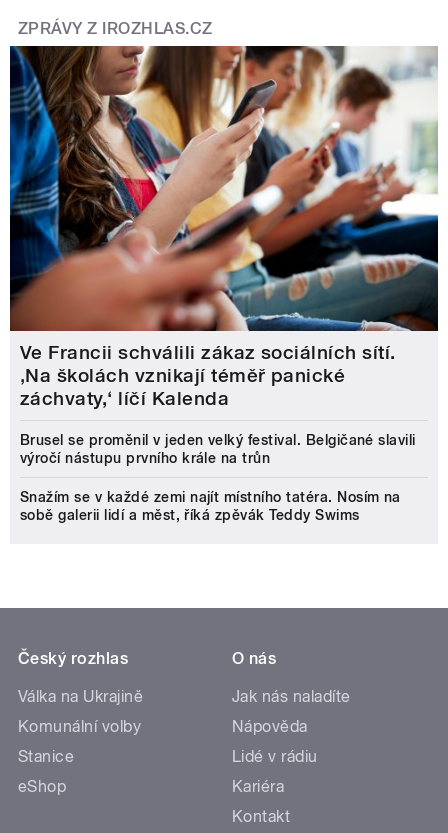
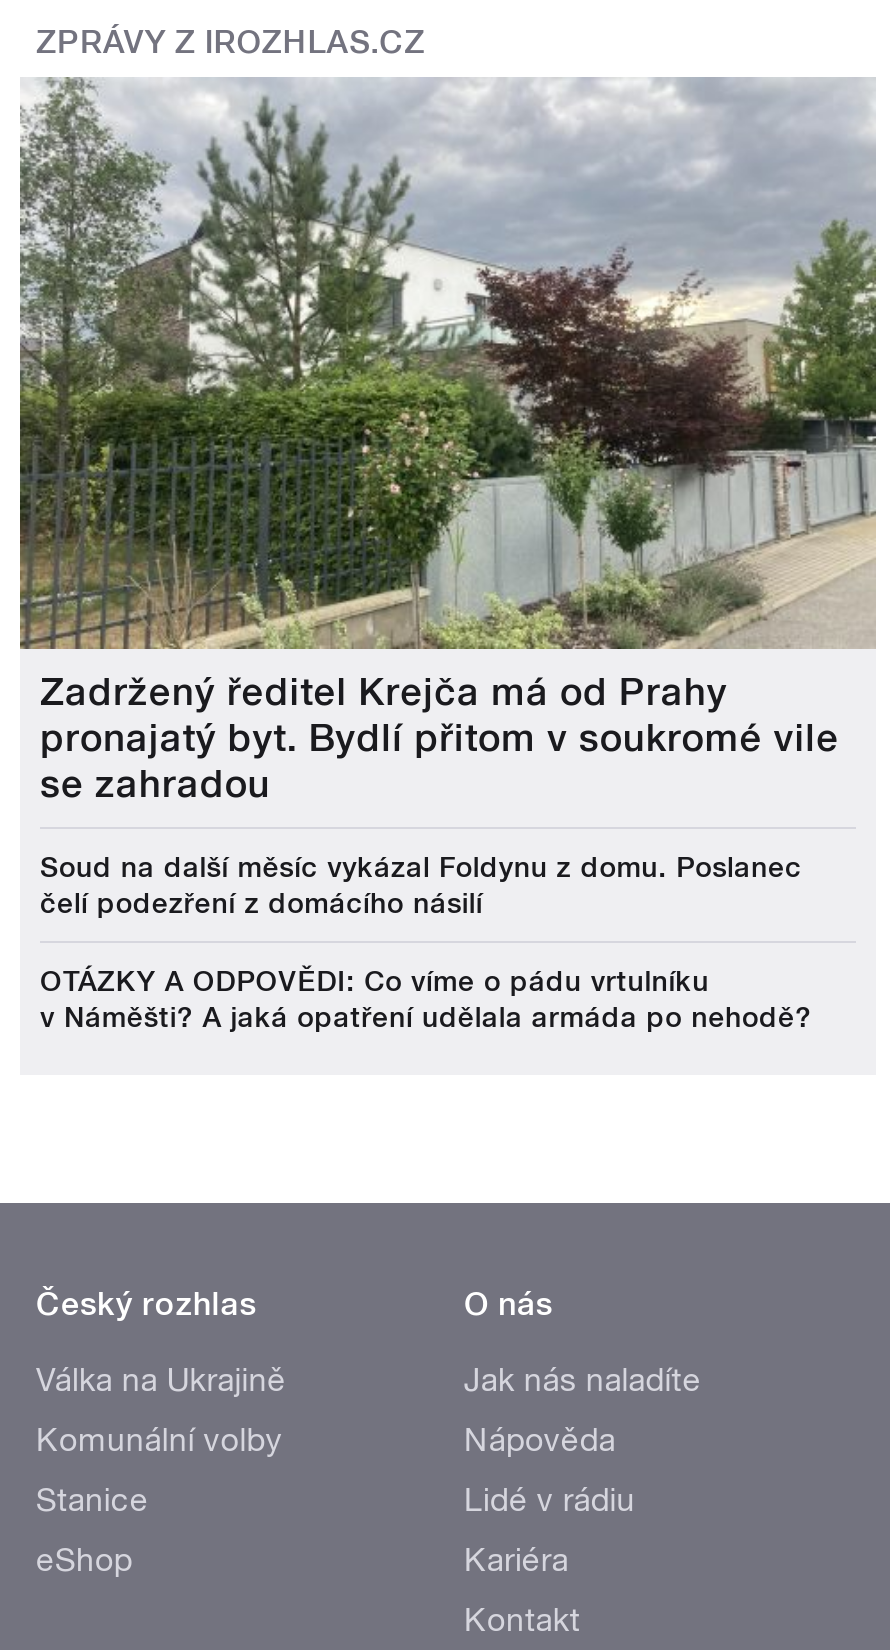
[9,45,439,410] [image] | Ve Francii schválili zákaz sociálních sítí. | ‚Na školách vznikají téměř panické | záchvaty,‘ líčí Kalenda -> [18,77,878,807] [image] | Zadržený ředitel Krejča má od Prahy | pronajatý byt. Bydlí přitom v soukromé vile | se zahradou
[20,432,416,466] Brusel se proměnil v jeden velký festival. Belgičané slavili | výročí nástupu prvního krále na trůn -> [40,851,802,919] Soud na další měsíc vykázal Foldynu z domu. Poslanec | čelí podezření z domácího násilí
[20,489,401,523] Snažím se v každé zemi najít místního tatéra. Nosím na | sobě galerii lidí a měst, říká zpěvák Teddy Swims -> [40,965,812,1033] OTÁZKY A ODPOVĚDI: Co víme o pádu vrtulníku | v Náměšti? A jaká opatření udělala armáda po nehodě?

